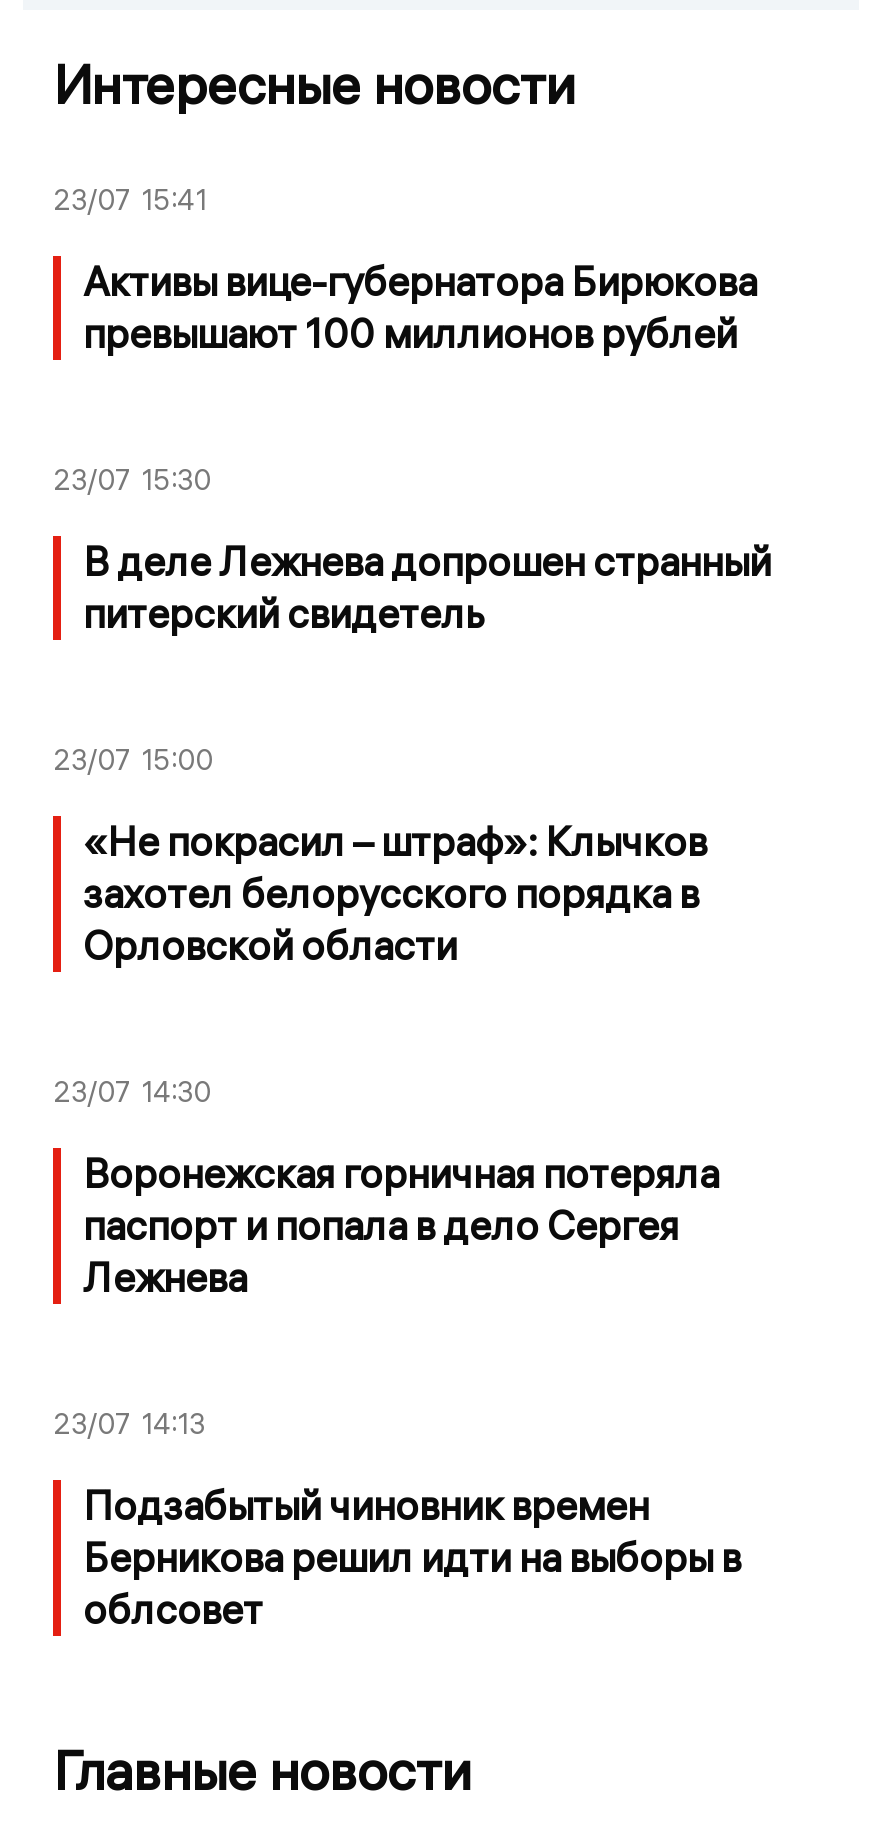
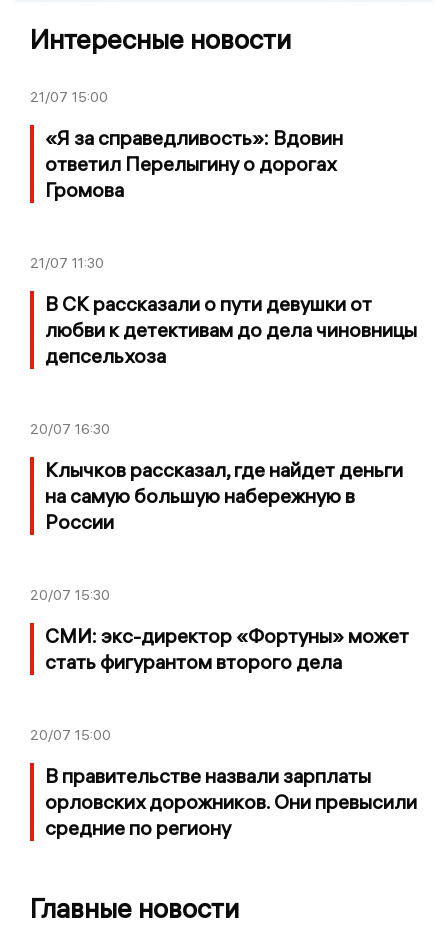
[53,182,207,218] 23/07 15:41 -> [30,88,108,106] 21/07 15:00
[83,256,757,358] Активы вице-губернатора Бирюкова | превышают 100 миллионов рублей -> [45,125,343,202] «Я за справедливость»: Вдовин | ответил Перелыгину о дорогах | Громова
[53,462,211,498] 23/07 15:30 -> [30,254,104,272] 21/07 11:30
[83,536,771,638] В деле Лежнева допрошен странный | питерский свидетель -> [45,291,417,368] В СК рассказали о пути девушки от | любви к детективам до дела чиновницы | депсельхоза
[53,742,213,778] 23/07 15:00 -> [30,420,110,438] 20/07 16:30
[83,816,707,970] «Не покрасил – штраф»: Клычков | захотел белорусского порядка в | Орловской области -> [45,457,403,534] Клычков рассказал, где найдет деньги | на самую большую набережную в | России
[53,1074,211,1110] 23/07 14:30 -> [30,586,110,604] 20/07 15:30
[83,1148,719,1302] Воронежская горничная потеряла | паспорт и попала в дело Сергея | Лежнева -> [45,623,409,674] СМИ: экс-директор «Фортуны» может | стать фигурантом второго дела
[53,1406,205,1442] 23/07 14:13 -> [30,726,111,744] 20/07 15:00
[83,1480,741,1634] Подзабытый чиновник времен | Берникова решил идти на выборы в | облсовет -> [45,763,417,840] В правительстве назвали зарплаты | орловских дорожников. Они превысили | средние по региону

